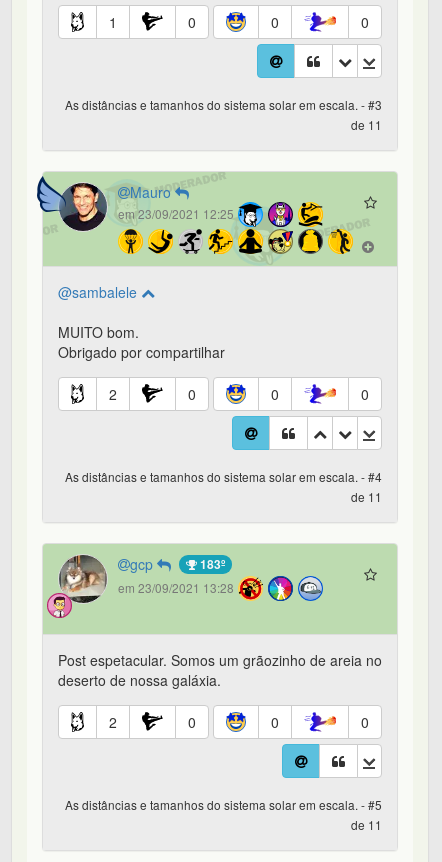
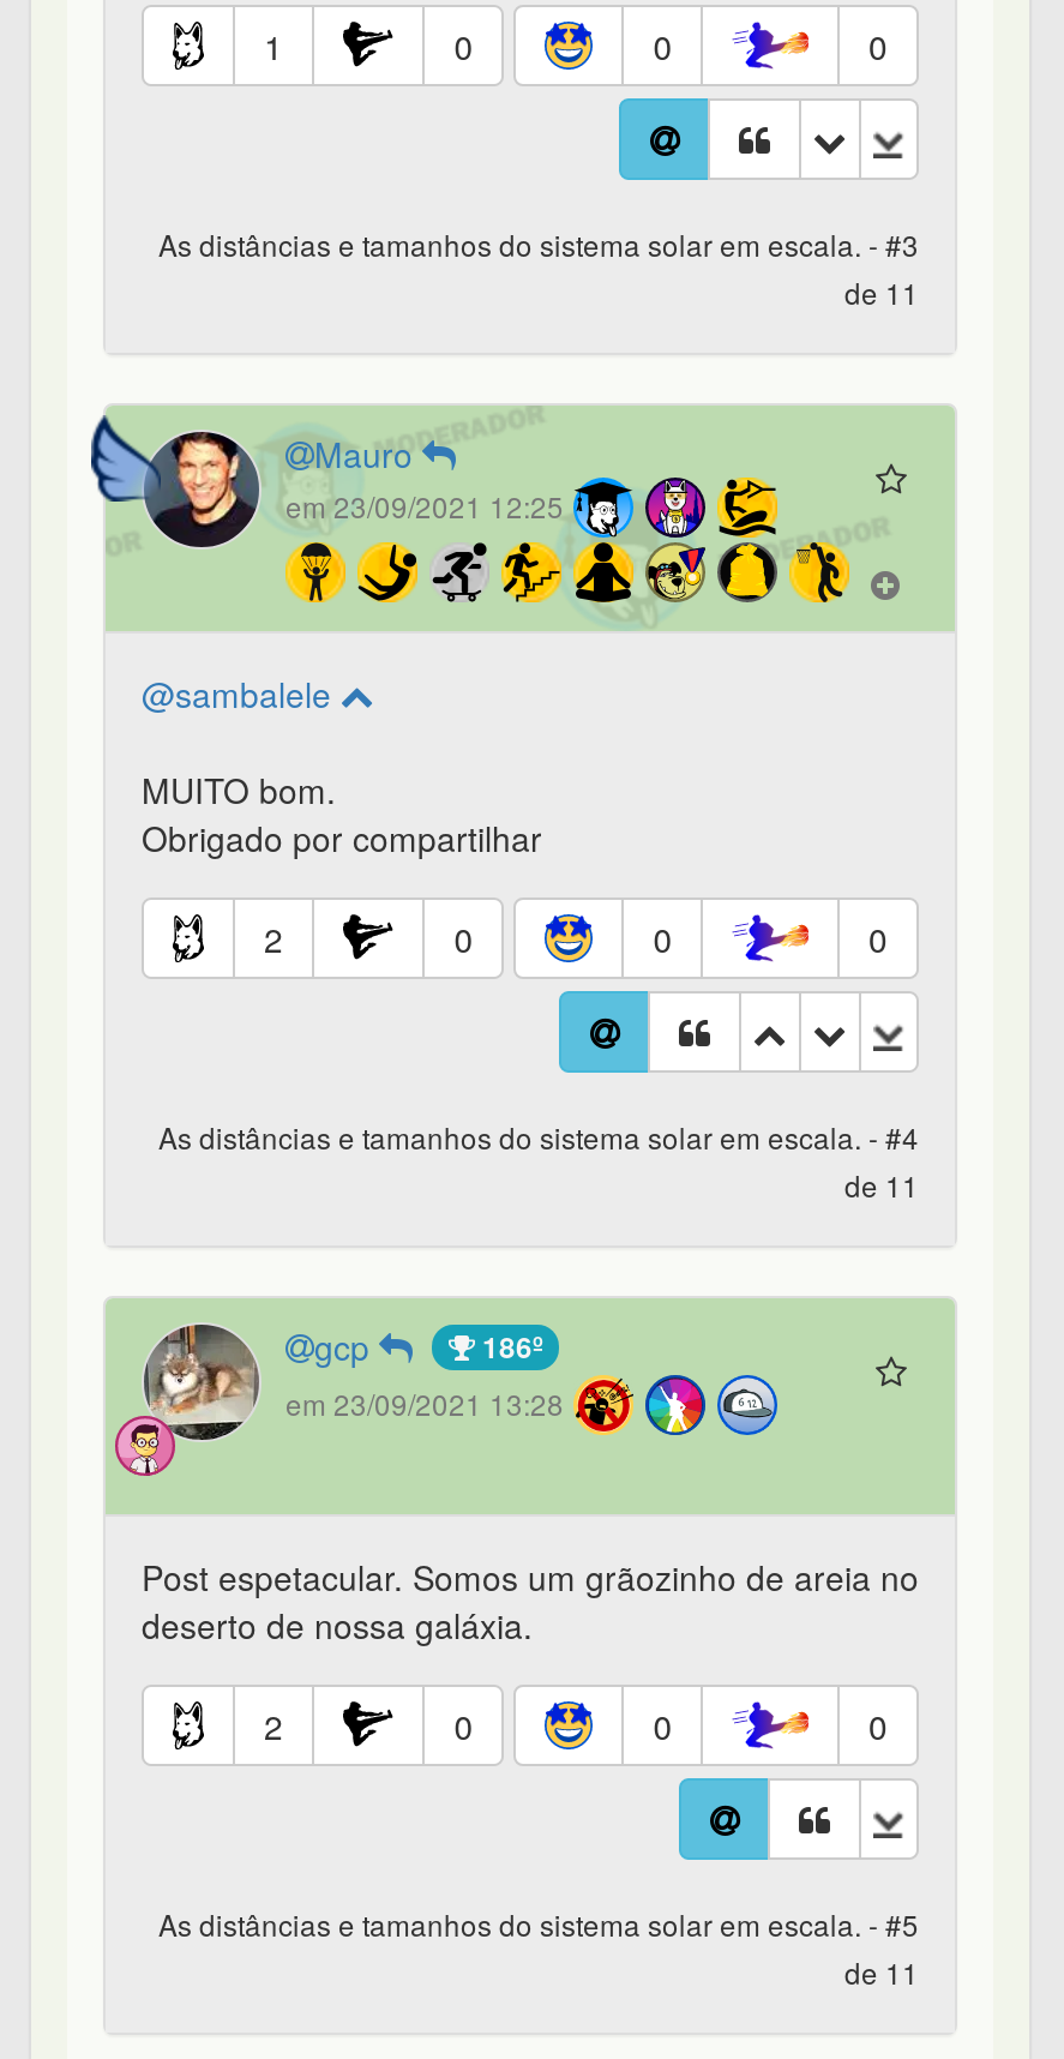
[197,555,225,573] 183º -> [475,1326,542,1369] 186º

